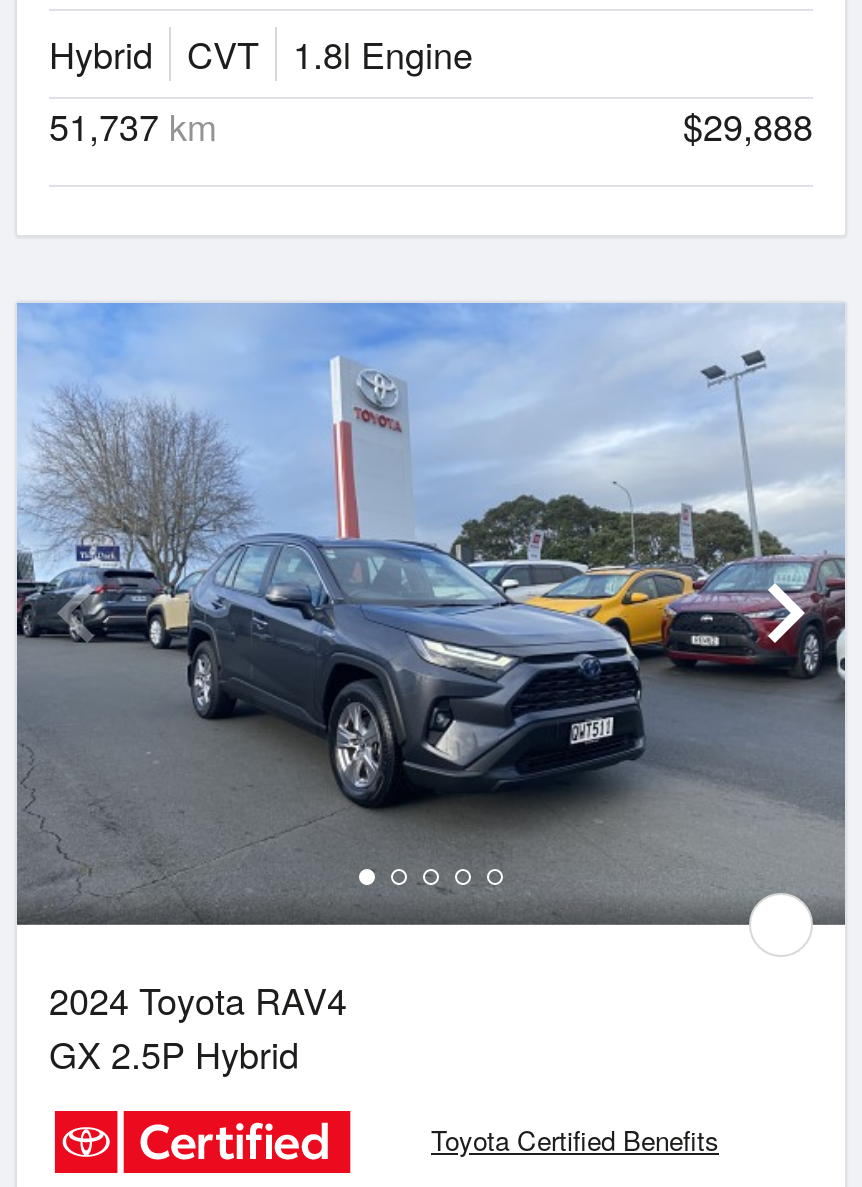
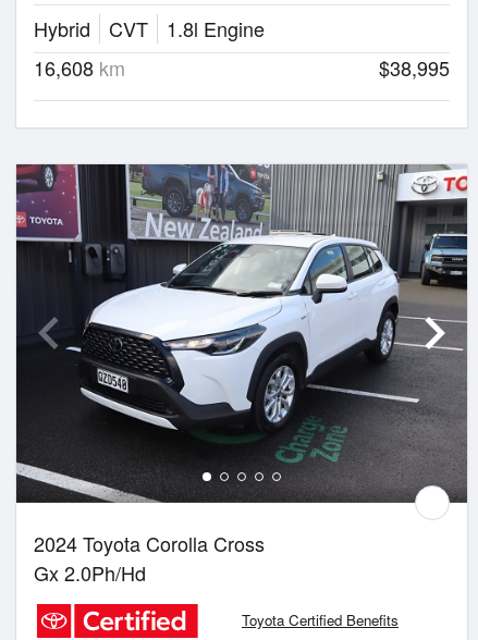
[49,99,813,151] 51,737 km | $29,888 -> [34,54,450,82] 16,608 km | $38,995
[15,301,845,1078] [image] | 2024 Toyota RAV4 | GX 2.5P Hybrid -> [15,163,468,586] [image] | 2024 Toyota Corolla Cross | Gx 2.0Ph/Hd

